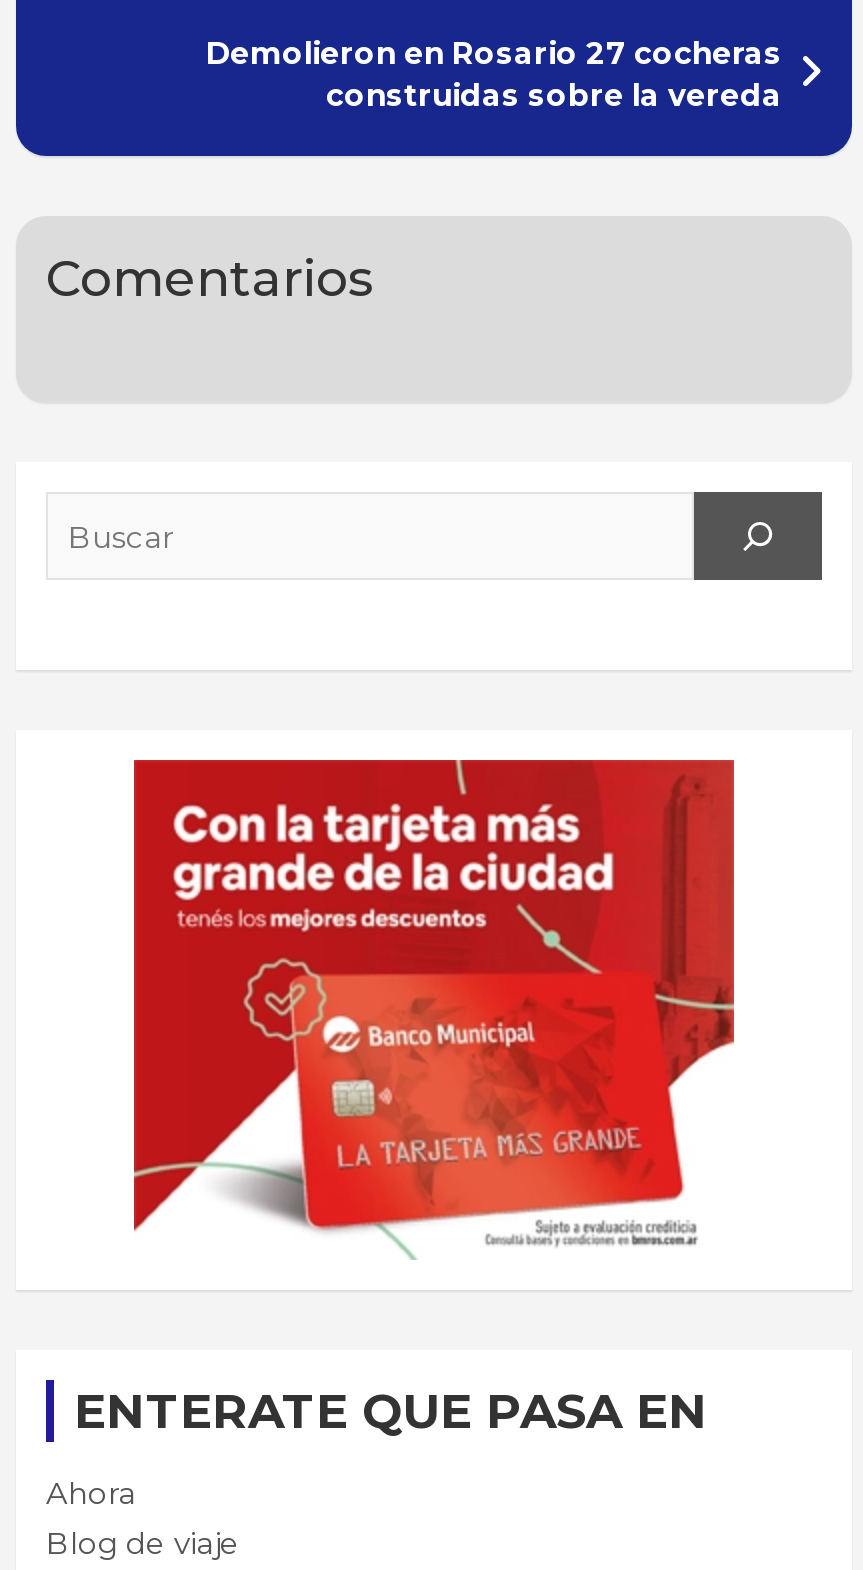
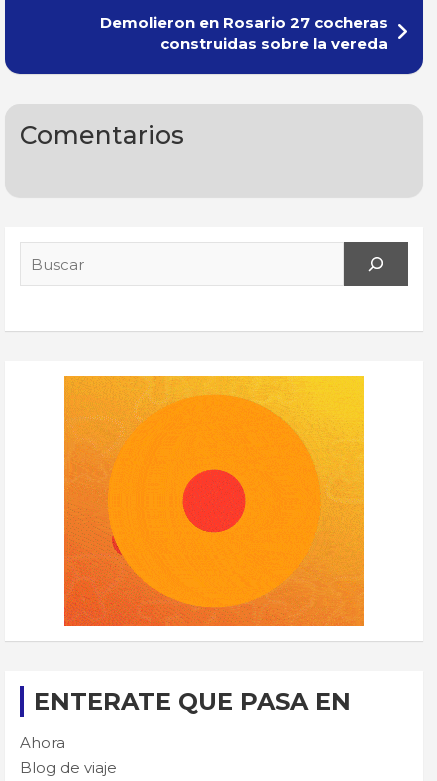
[132,758,736,1260] [image] -> [63,375,365,627] [image]

